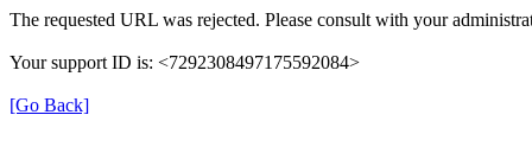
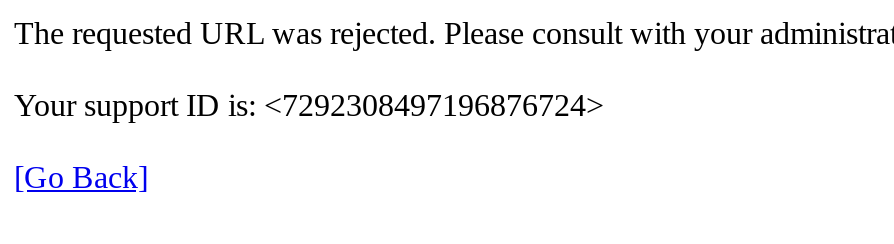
[9,52,360,72] Your support ID is: <7292308497175592084> -> [14,88,604,122] Your support ID is: <7292308497196876724>

